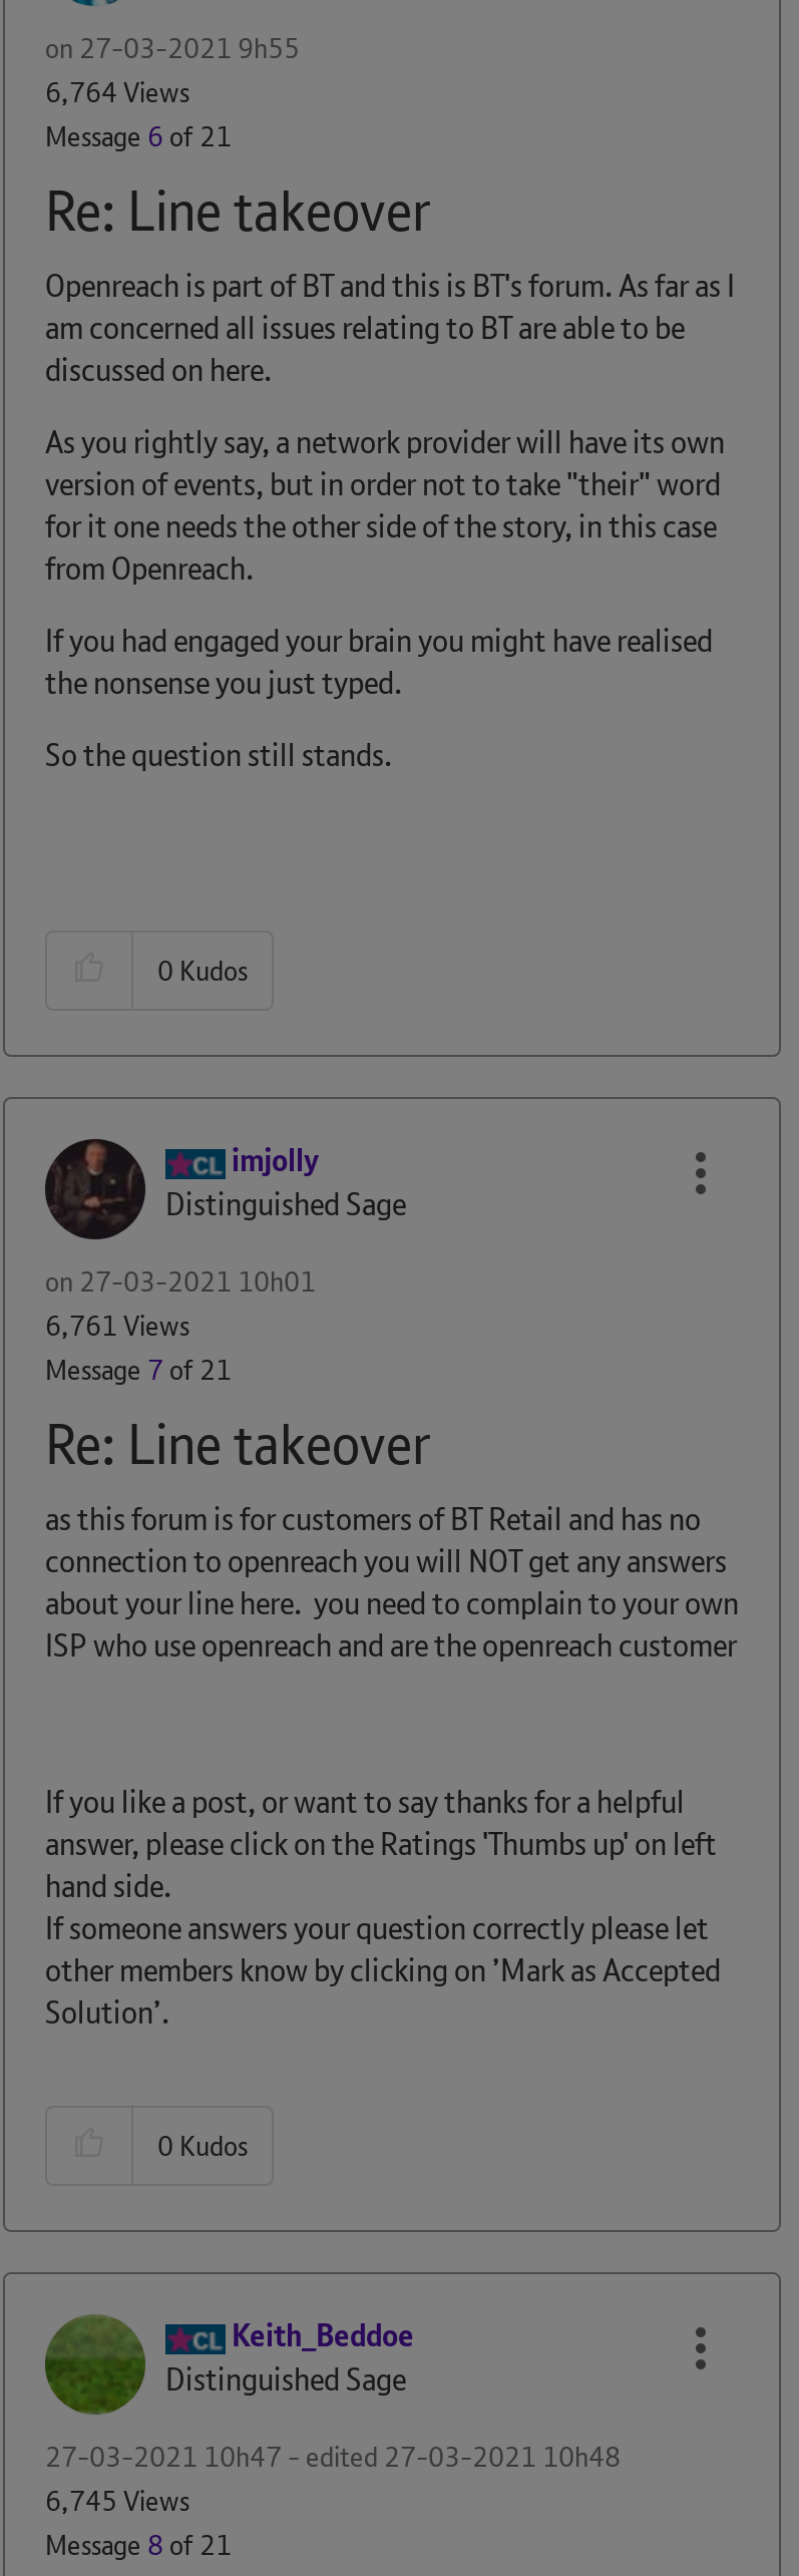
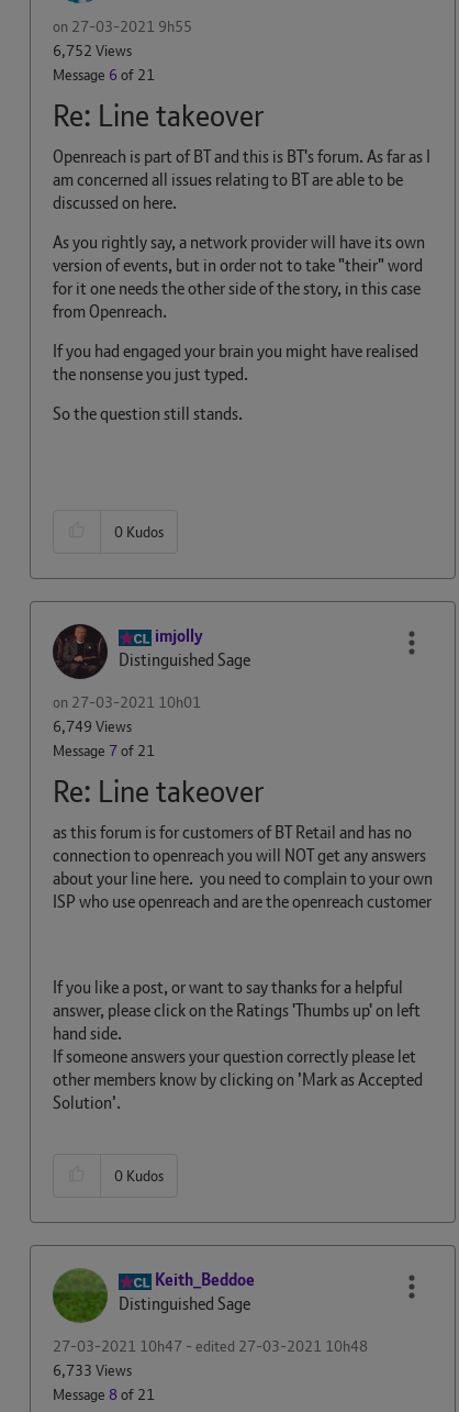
[45,74,189,110] 6,764 Views -> [53,41,132,60] 6,752 Views
[45,1308,189,1344] 6,761 Views -> [53,716,132,736] 6,749 Views
[45,2483,189,2519] 6,745 Views -> [53,1360,132,1380] 6,733 Views

